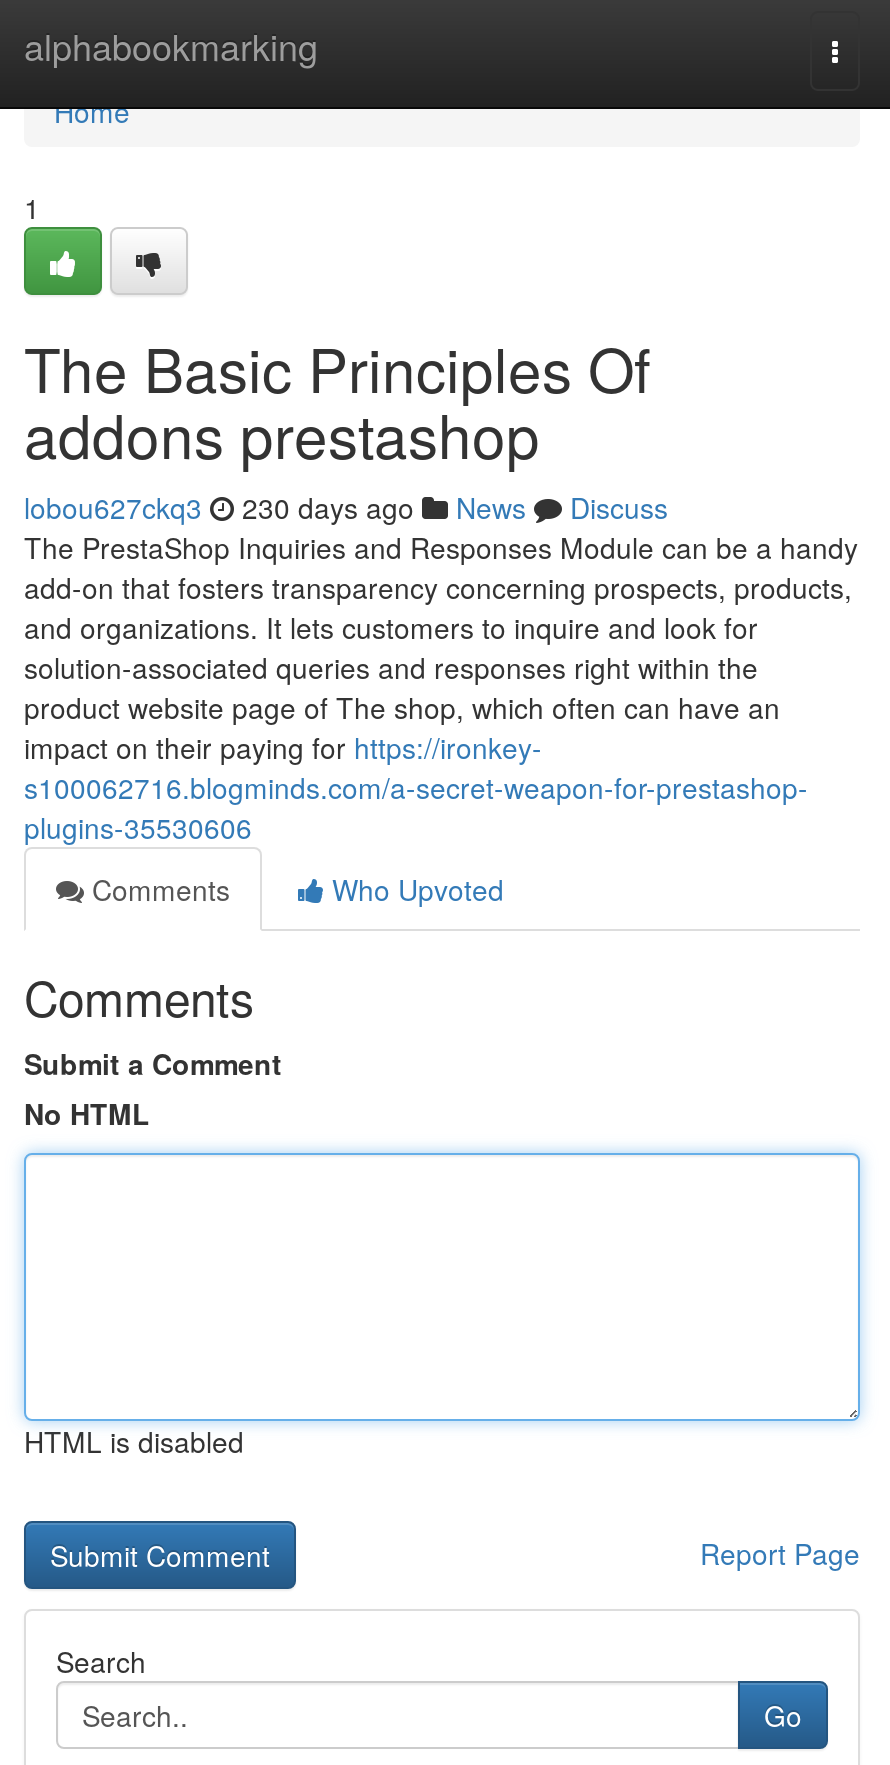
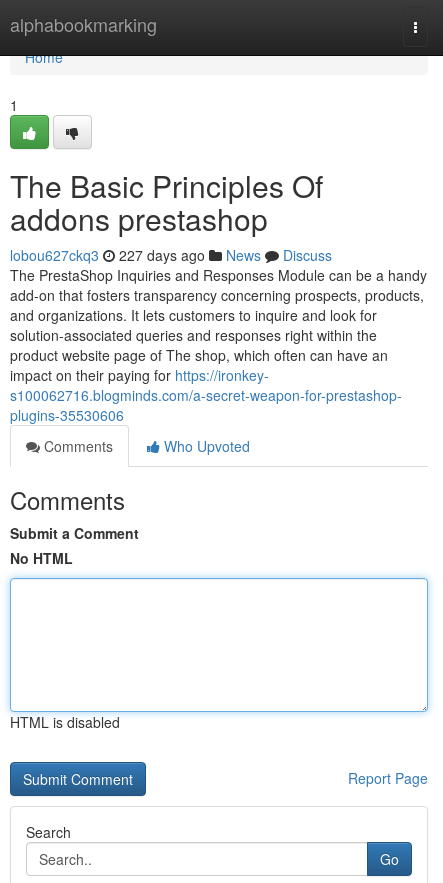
[24,487,668,527] lobou627ckq3 230 days ago News Discuss -> [10,245,332,265] lobou627ckq3 227 days ago News Discuss

